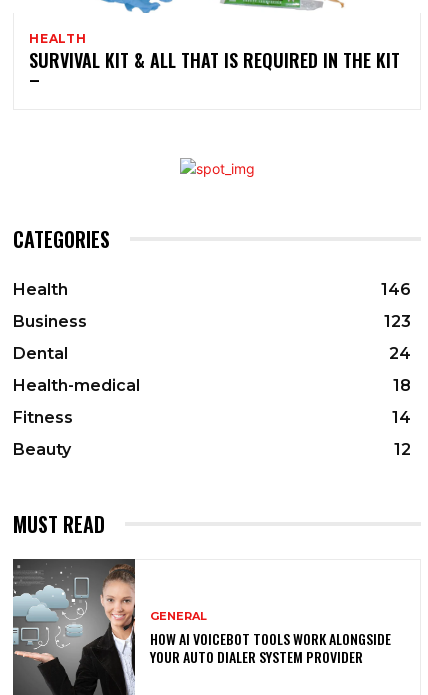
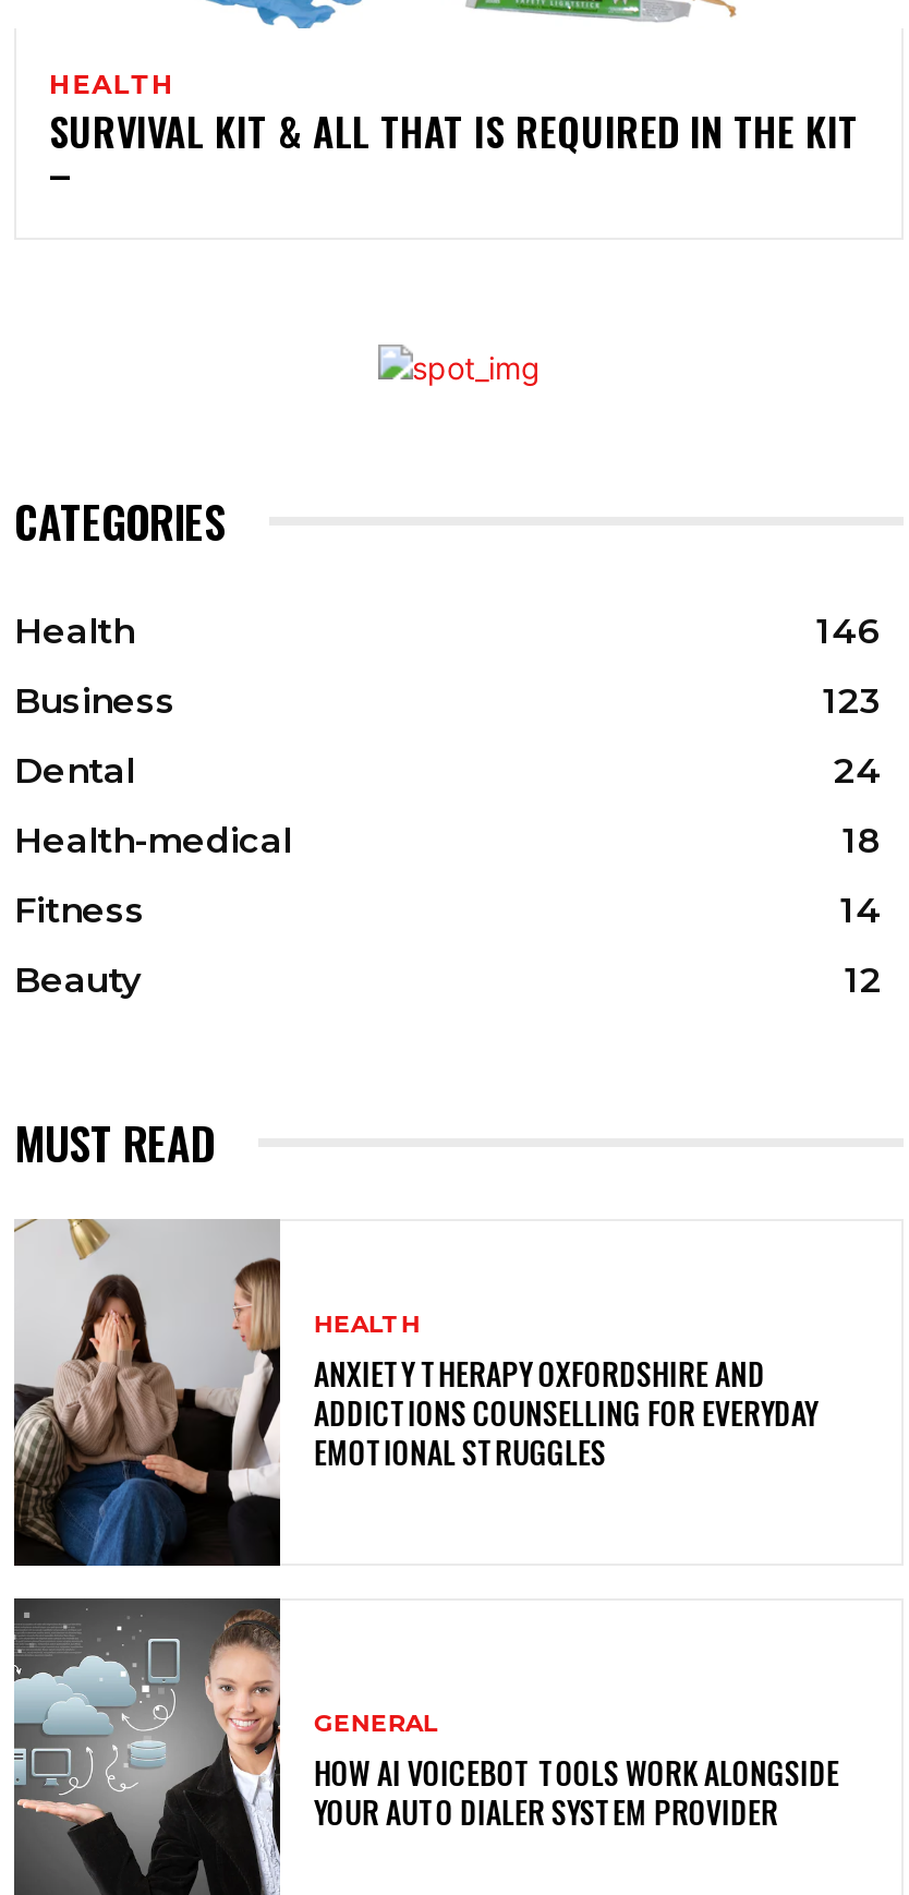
none -> [14,1217,817,1568] [image] | HEALTH | ANXIETY THERAPY OXFORDSHIRE AND | ADDICTIONS COUNSELLING FOR EVERYDAY | EMOTIONAL STRUGGLES

